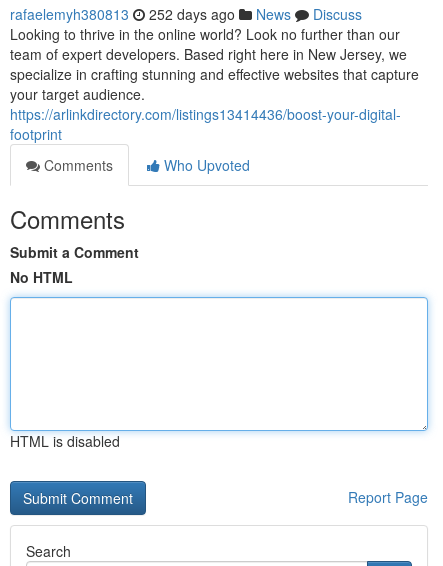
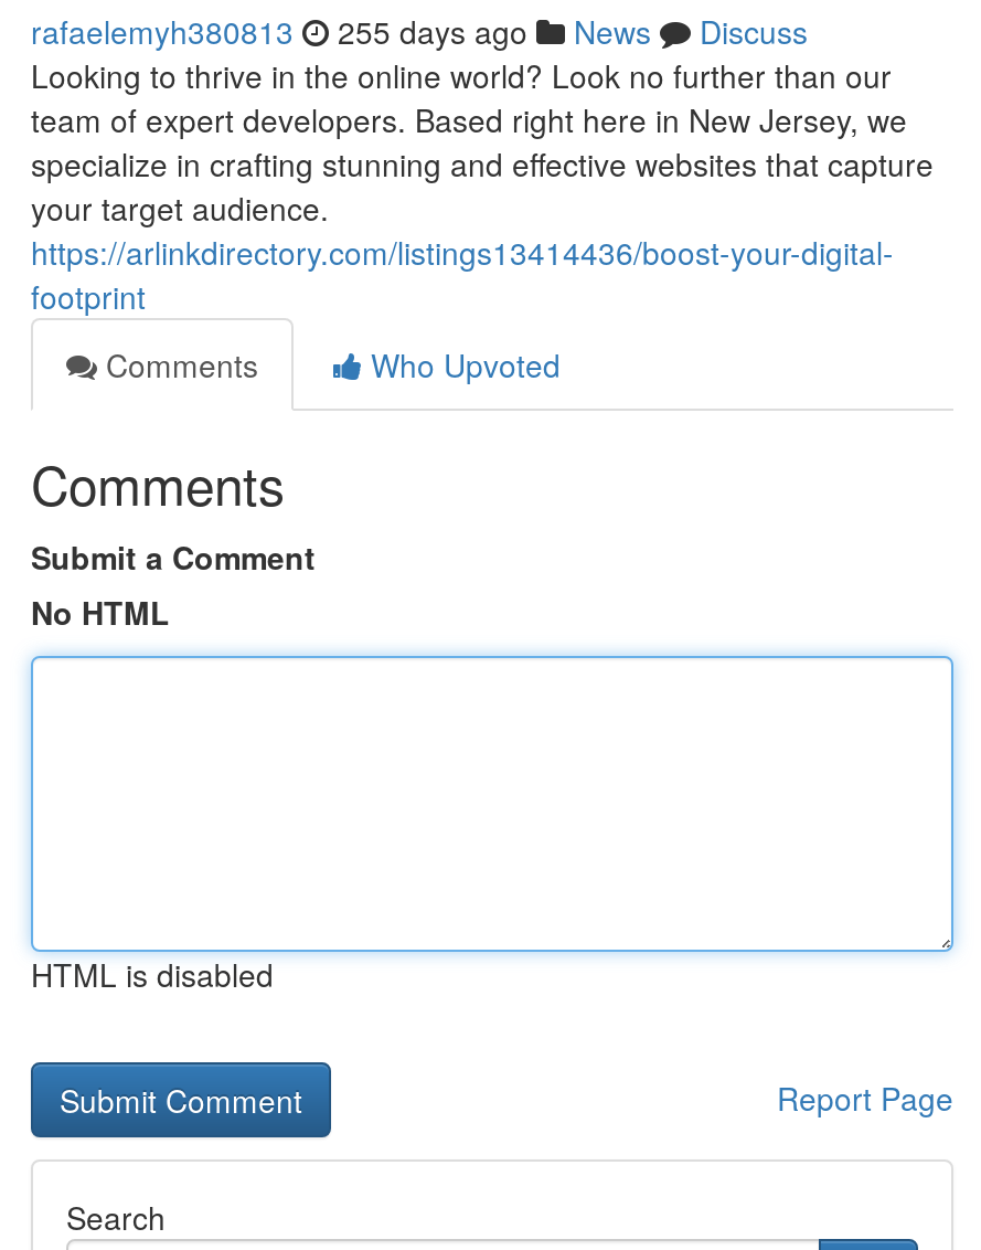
[10,4,362,24] rafaelemyh380813 252 days ago News Discuss -> [31,9,808,53] rafaelemyh380813 255 days ago News Discuss

